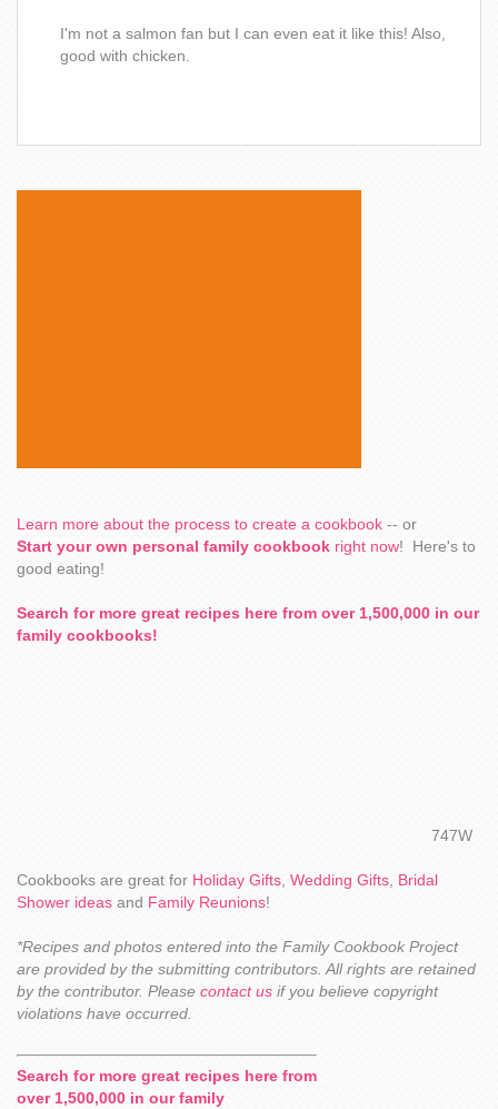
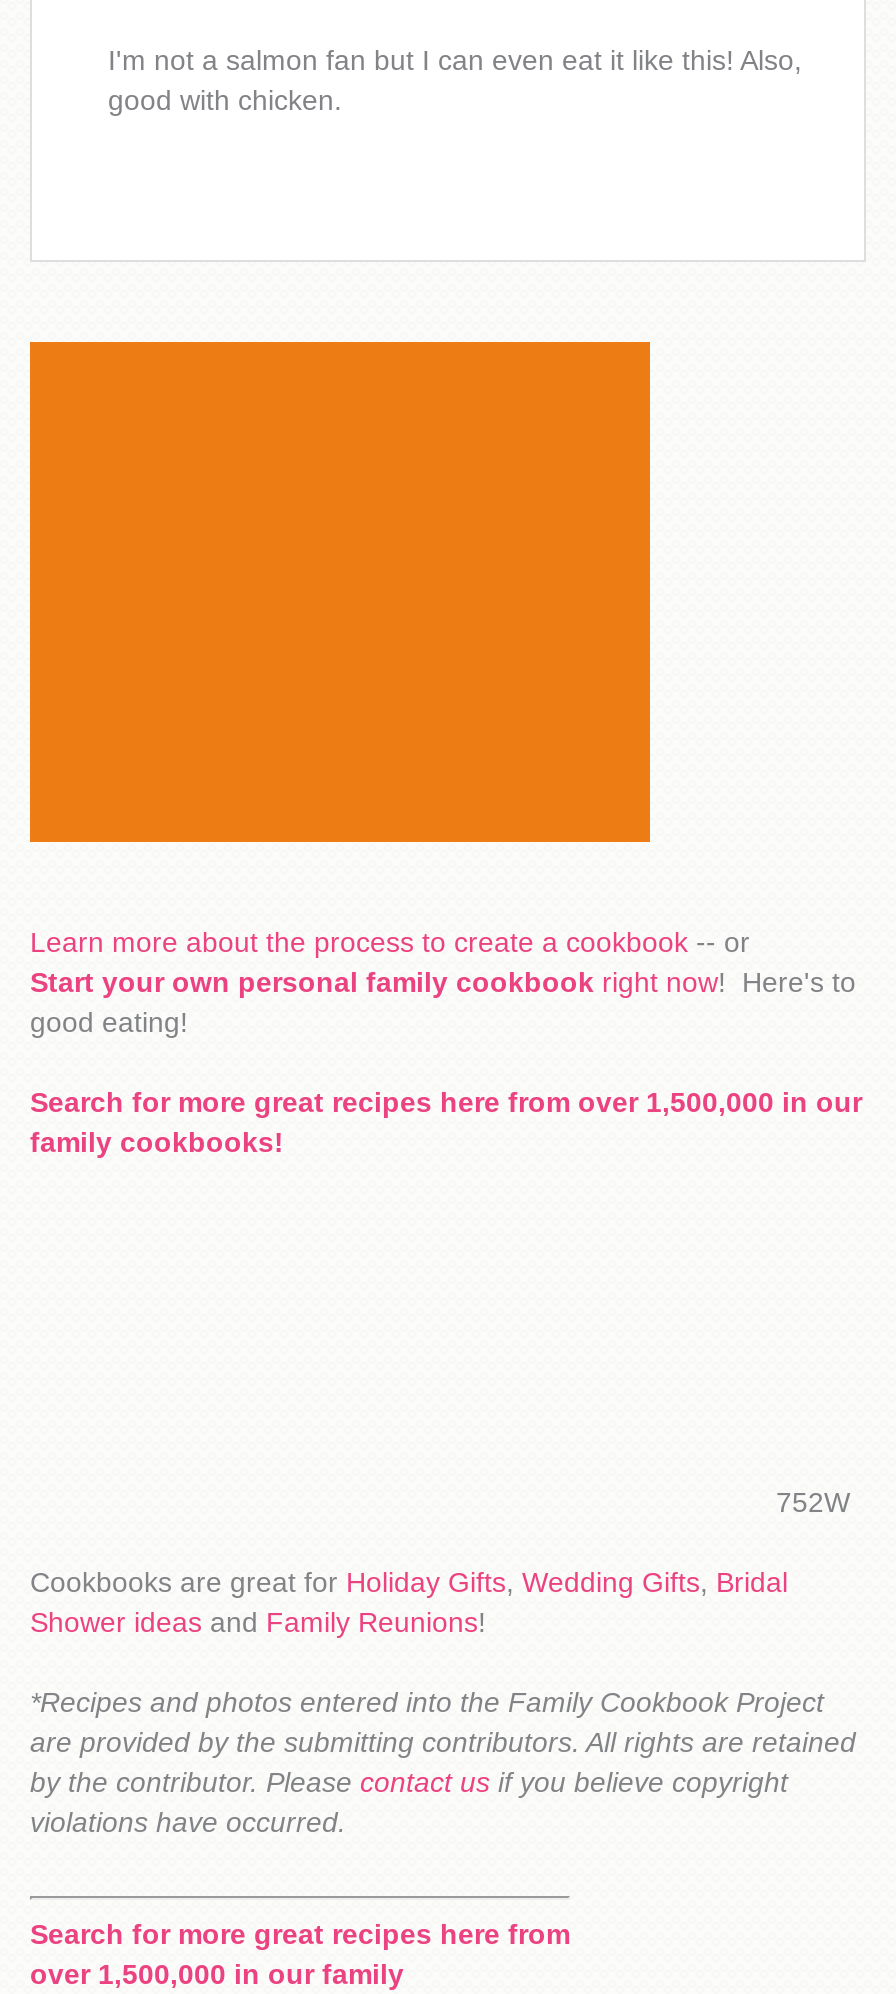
[431,826,481,844] 747W -> [776,1486,866,1518] 752W

